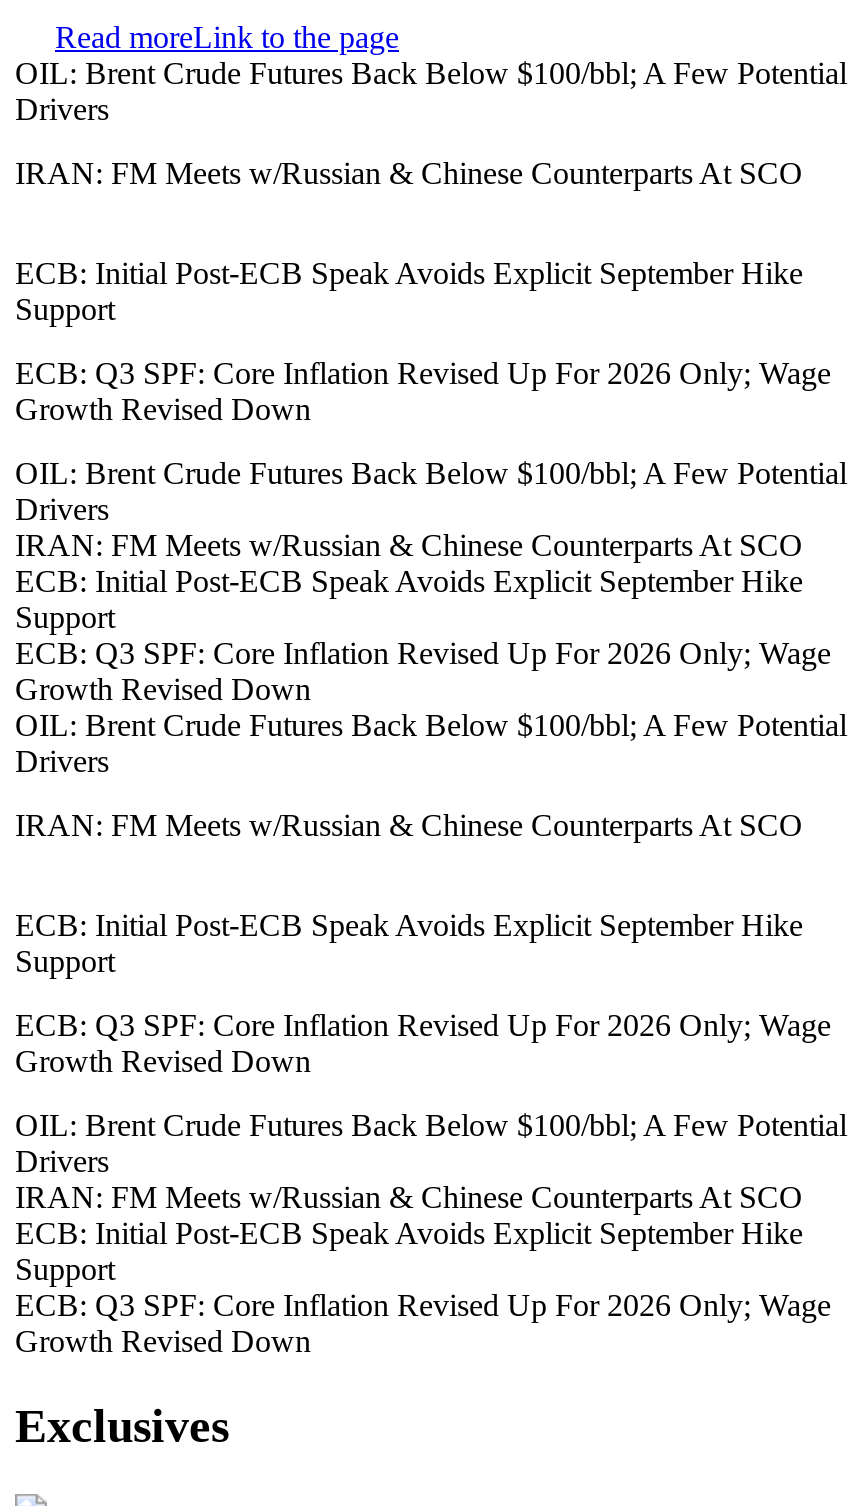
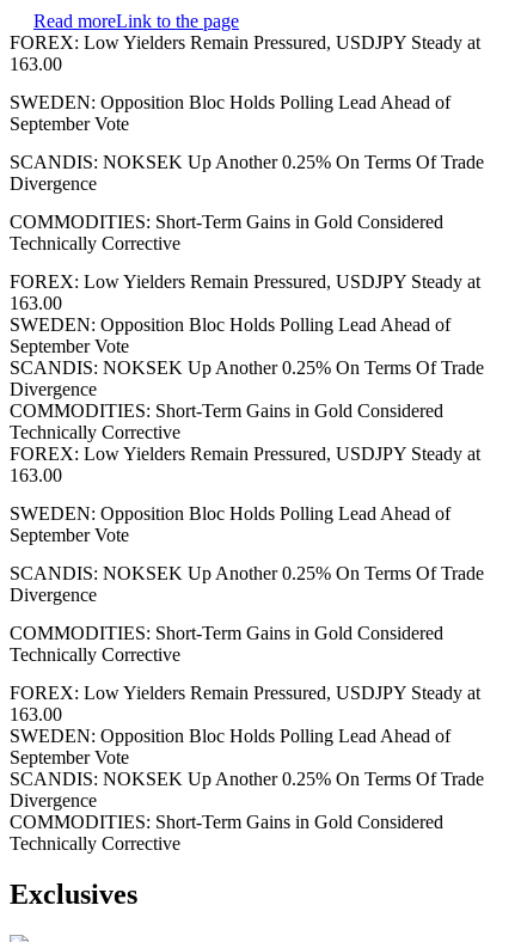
[15,56,847,126] OIL: Brent Crude Futures Back Below $100/bbl; A Few Potential | Drivers -> [10,33,480,74] FOREX: Low Yielders Remain Pressured, USDJPY Steady at | 163.00
[15,156,803,190] IRAN: FM Meets w/Russian & Chinese Counterparts At SCO -> [10,92,450,134] SWEDEN: Opposition Bloc Holds Polling Lead Ahead of | September Vote
[15,256,803,326] ECB: Initial Post-ECB Speak Avoids Explicit September Hike | Support -> [10,152,484,194] SCANDIS: NOKSEK Up Another 0.25% On Terms Of Trade | Divergence
[15,356,831,426] ECB: Q3 SPF: Core Inflation Revised Up For 2026 Only; Wage | Growth Revised Down -> [10,212,443,254] COMMODITIES: Short-Term Gains in Gold Considered | Technically Corrective
[15,456,847,778] OIL: Brent Crude Futures Back Below $100/bbl; A Few Potential | Drivers | IRAN: FM Meets w/Russian & Chinese Counterparts At SCO | ECB: Initial Post-ECB Speak Avoids Explicit September Hike | Support | ECB: Q3 SPF: Core Inflation Revised Up For 2026 Only; Wage | Growth Revised Down | OIL: Brent Crude Futures Back Below $100/bbl; A Few Potential | Drivers -> [10,272,484,486] FOREX: Low Yielders Remain Pressured, USDJPY Steady at | 163.00 | SWEDEN: Opposition Bloc Holds Polling Lead Ahead of | September Vote | SCANDIS: NOKSEK Up Another 0.25% On Terms Of Trade | Divergence | COMMODITIES: Short-Term Gains in Gold Considered | Technically Corrective | FOREX: Low Yielders Remain Pressured, USDJPY Steady at | 163.00
[15,808,803,842] IRAN: FM Meets w/Russian & Chinese Counterparts At SCO -> [10,504,450,545] SWEDEN: Opposition Bloc Holds Polling Lead Ahead of | September Vote
[15,908,803,978] ECB: Initial Post-ECB Speak Avoids Explicit September Hike | Support -> [10,563,484,605] SCANDIS: NOKSEK Up Another 0.25% On Terms Of Trade | Divergence
[15,1008,831,1078] ECB: Q3 SPF: Core Inflation Revised Up For 2026 Only; Wage | Growth Revised Down -> [10,623,443,665] COMMODITIES: Short-Term Gains in Gold Considered | Technically Corrective
[15,1108,847,1358] OIL: Brent Crude Futures Back Below $100/bbl; A Few Potential | Drivers | IRAN: FM Meets w/Russian & Chinese Counterparts At SCO | ECB: Initial Post-ECB Speak Avoids Explicit September Hike | Support | ECB: Q3 SPF: Core Inflation Revised Up For 2026 Only; Wage | Growth Revised Down -> [10,683,484,854] FOREX: Low Yielders Remain Pressured, USDJPY Steady at | 163.00 | SWEDEN: Opposition Bloc Holds Polling Lead Ahead of | September Vote | SCANDIS: NOKSEK Up Another 0.25% On Terms Of Trade | Divergence | COMMODITIES: Short-Term Gains in Gold Considered | Technically Corrective

